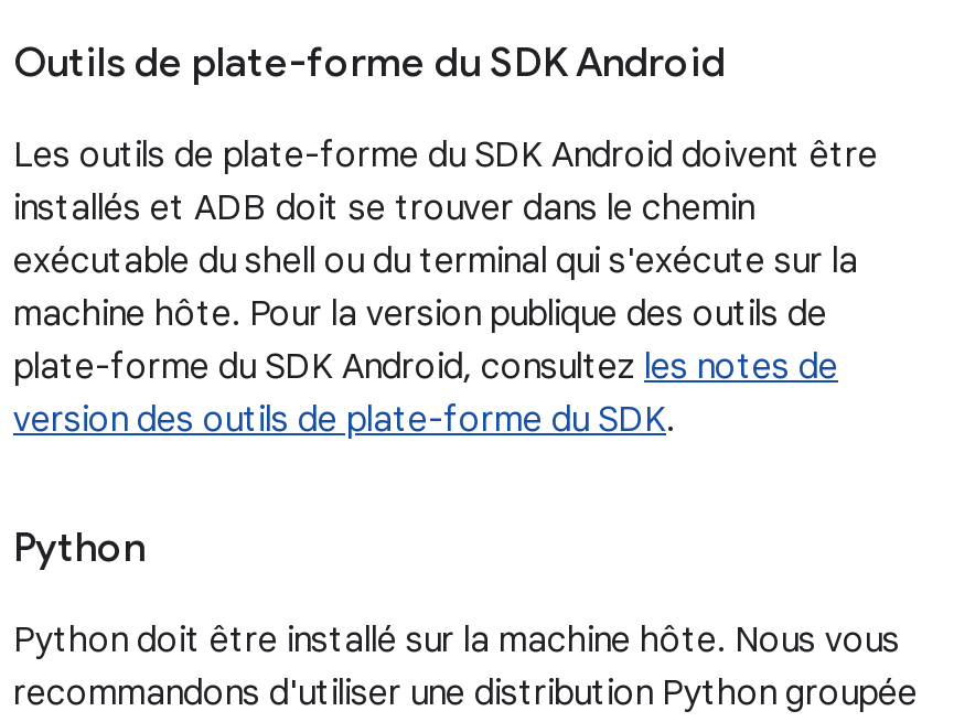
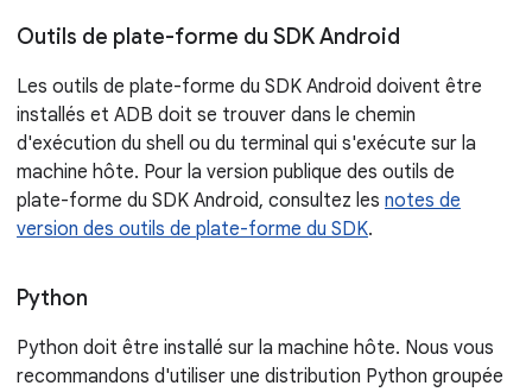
[13,239,858,283] exécutable du shell ou du terminal qui s'exécute sur la -> [17,132,476,156] d'exécution du shell ou du terminal qui s'exécute sur la

